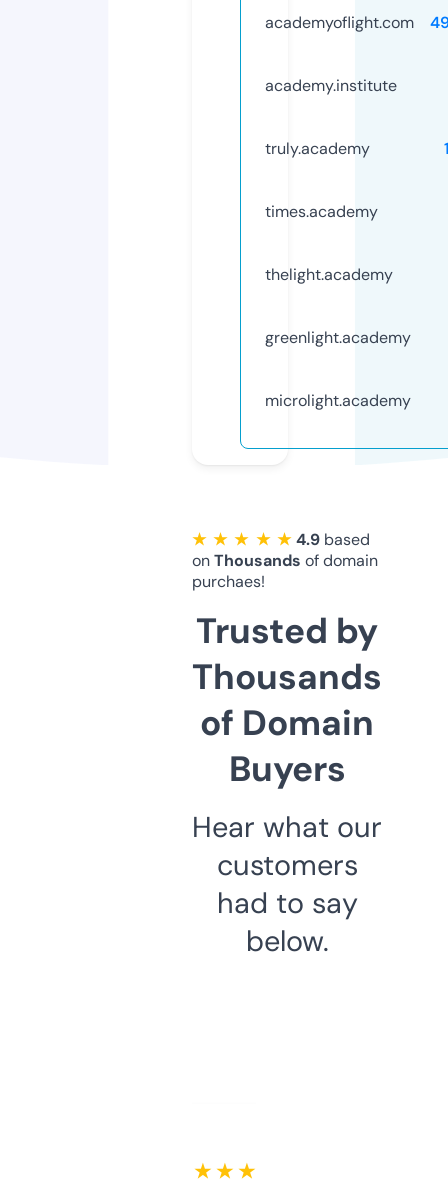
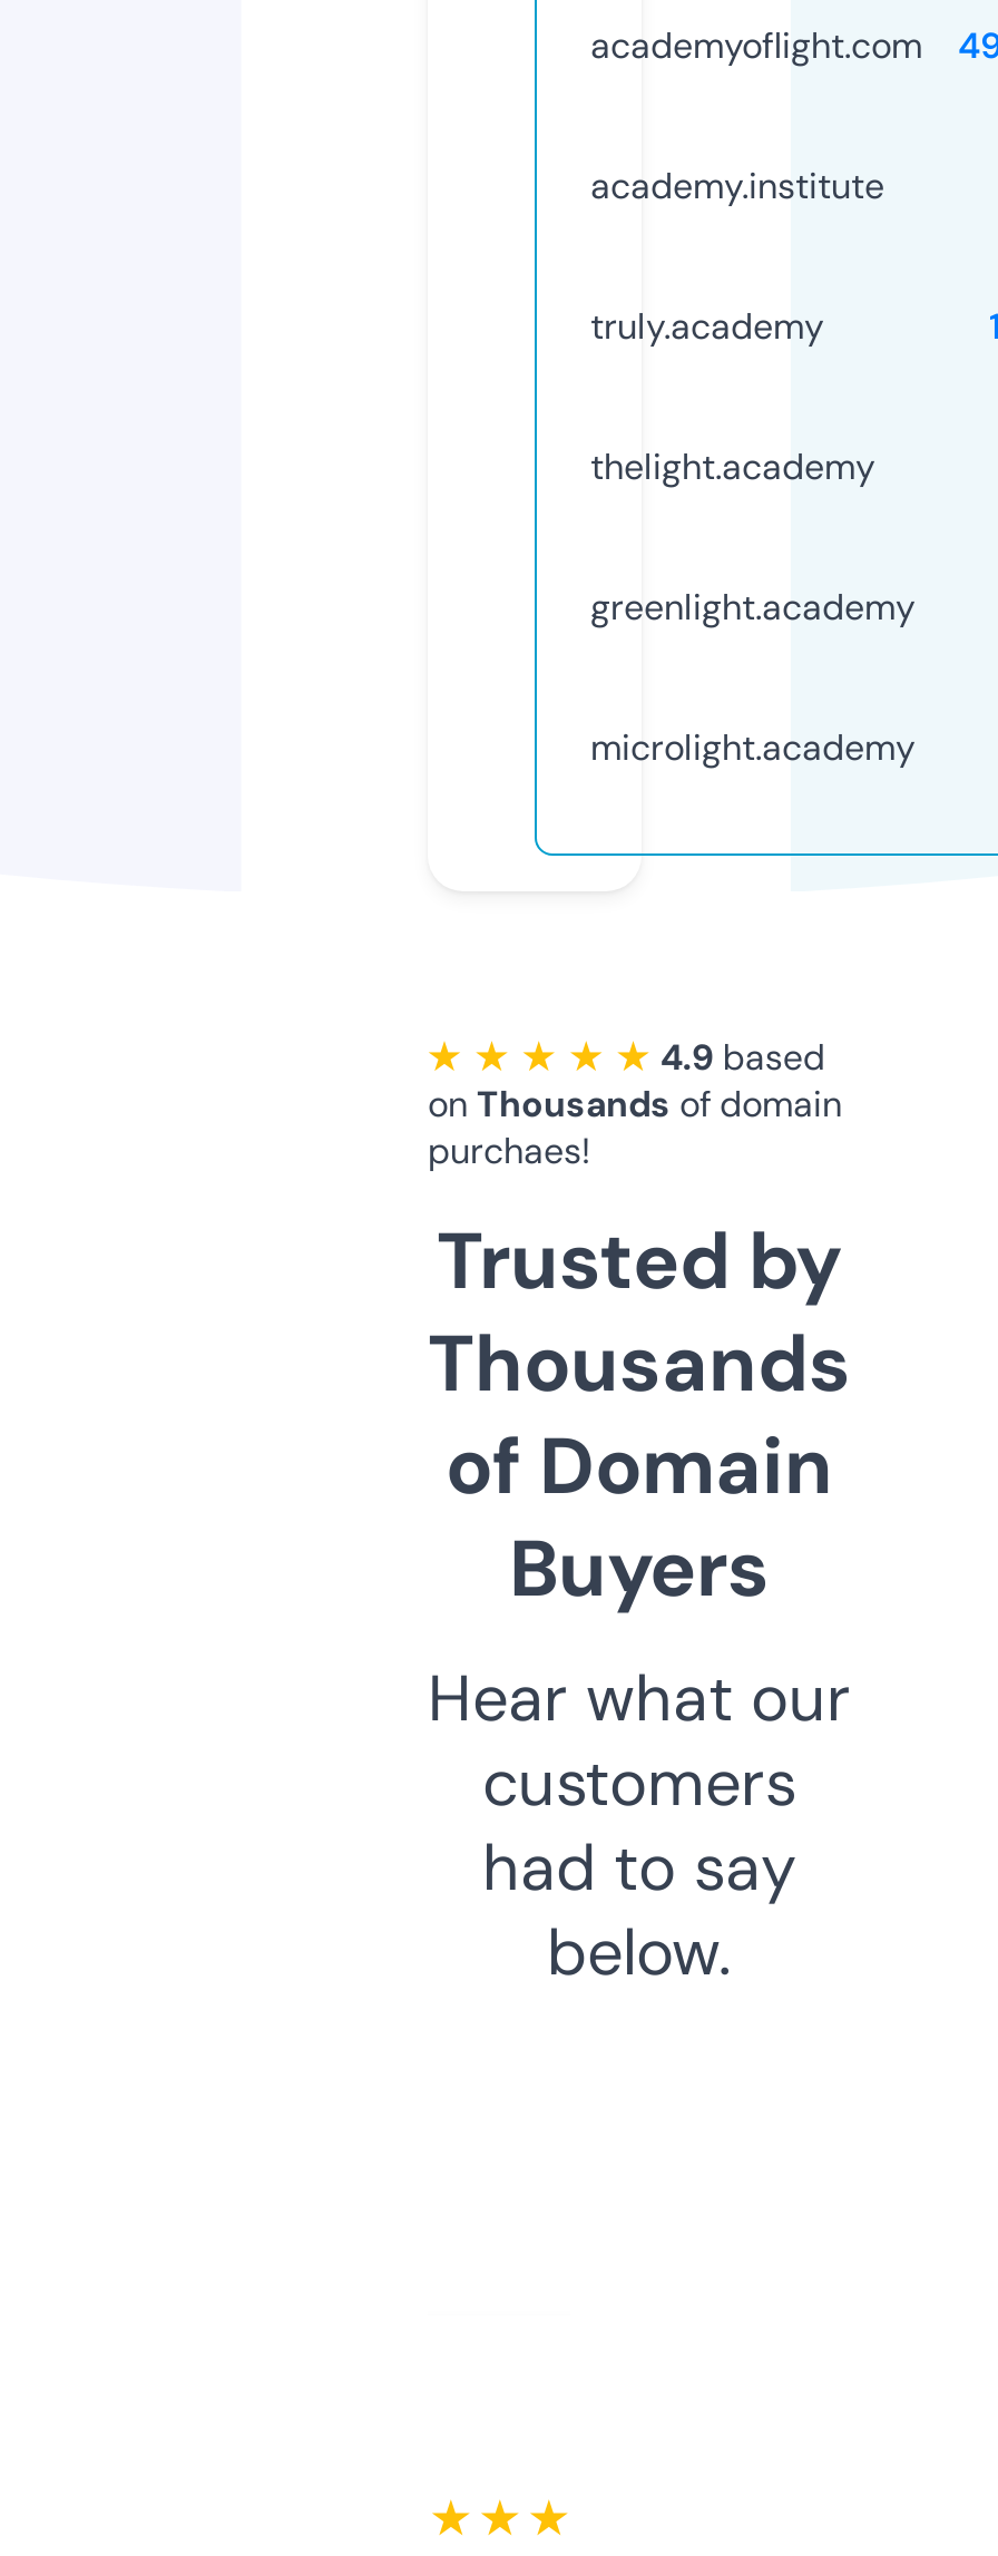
[265,201,378,222] times.academy -> none
moved [192,264,411,960] -> [428,443,916,1994]: thelight.academy | greenlight.academy | microlight.academy | ... | had to say | below.

